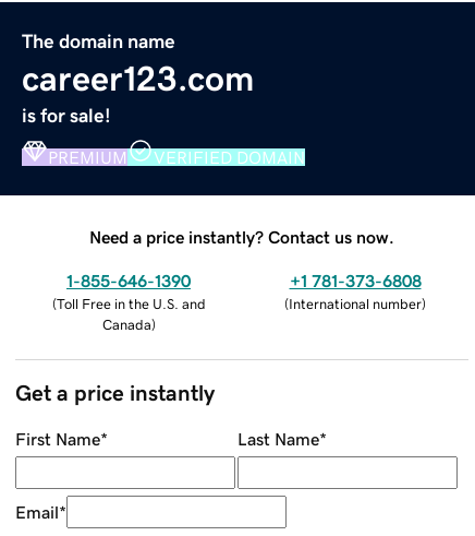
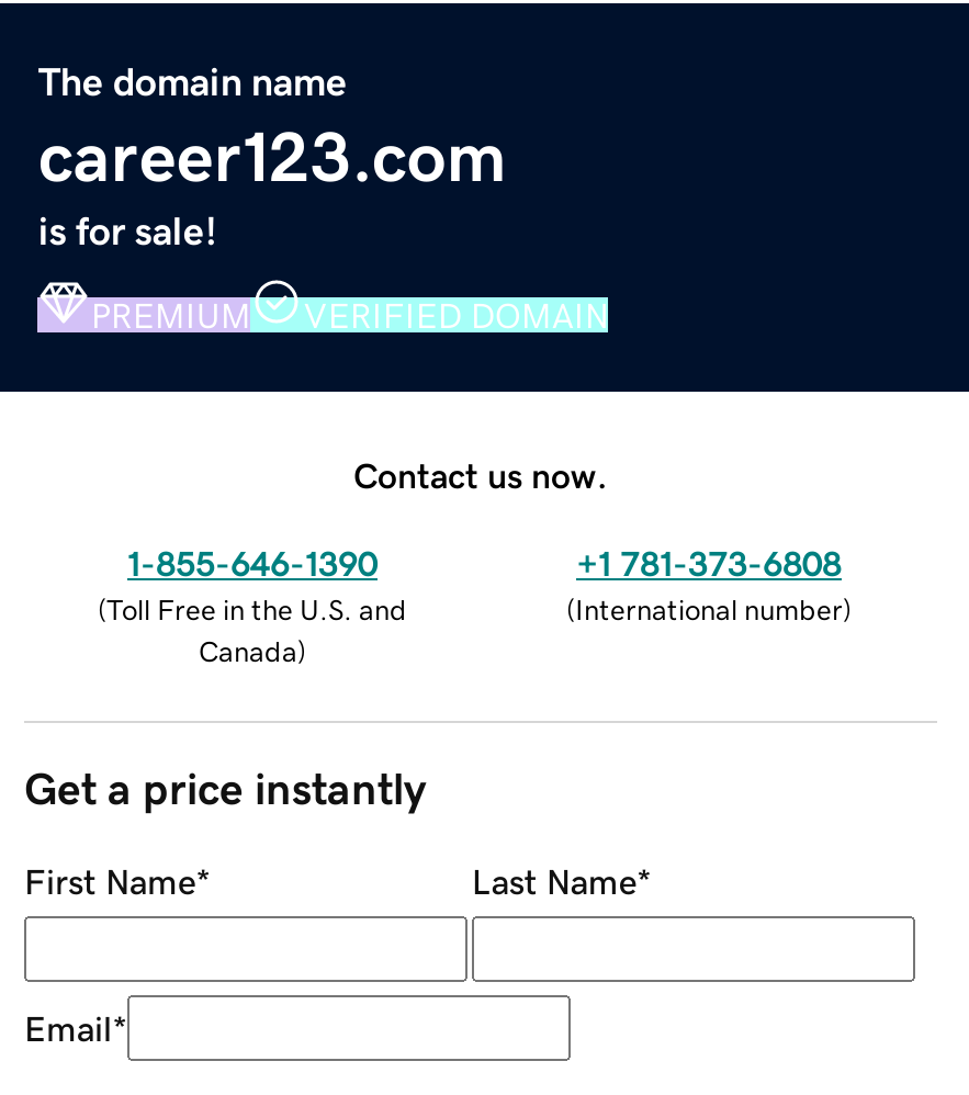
[89,228,394,245] Need a price instantly? Contact us now. -> [353,457,608,492] Contact us now.

